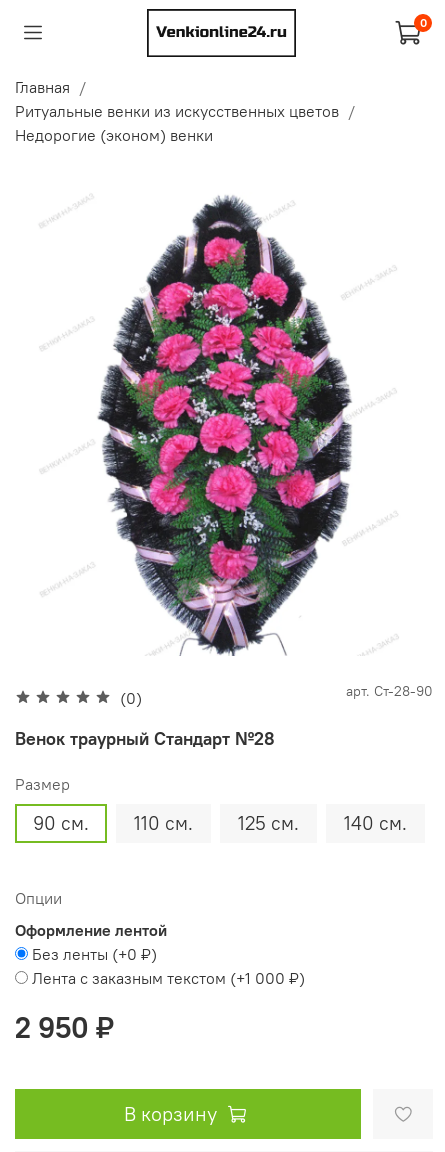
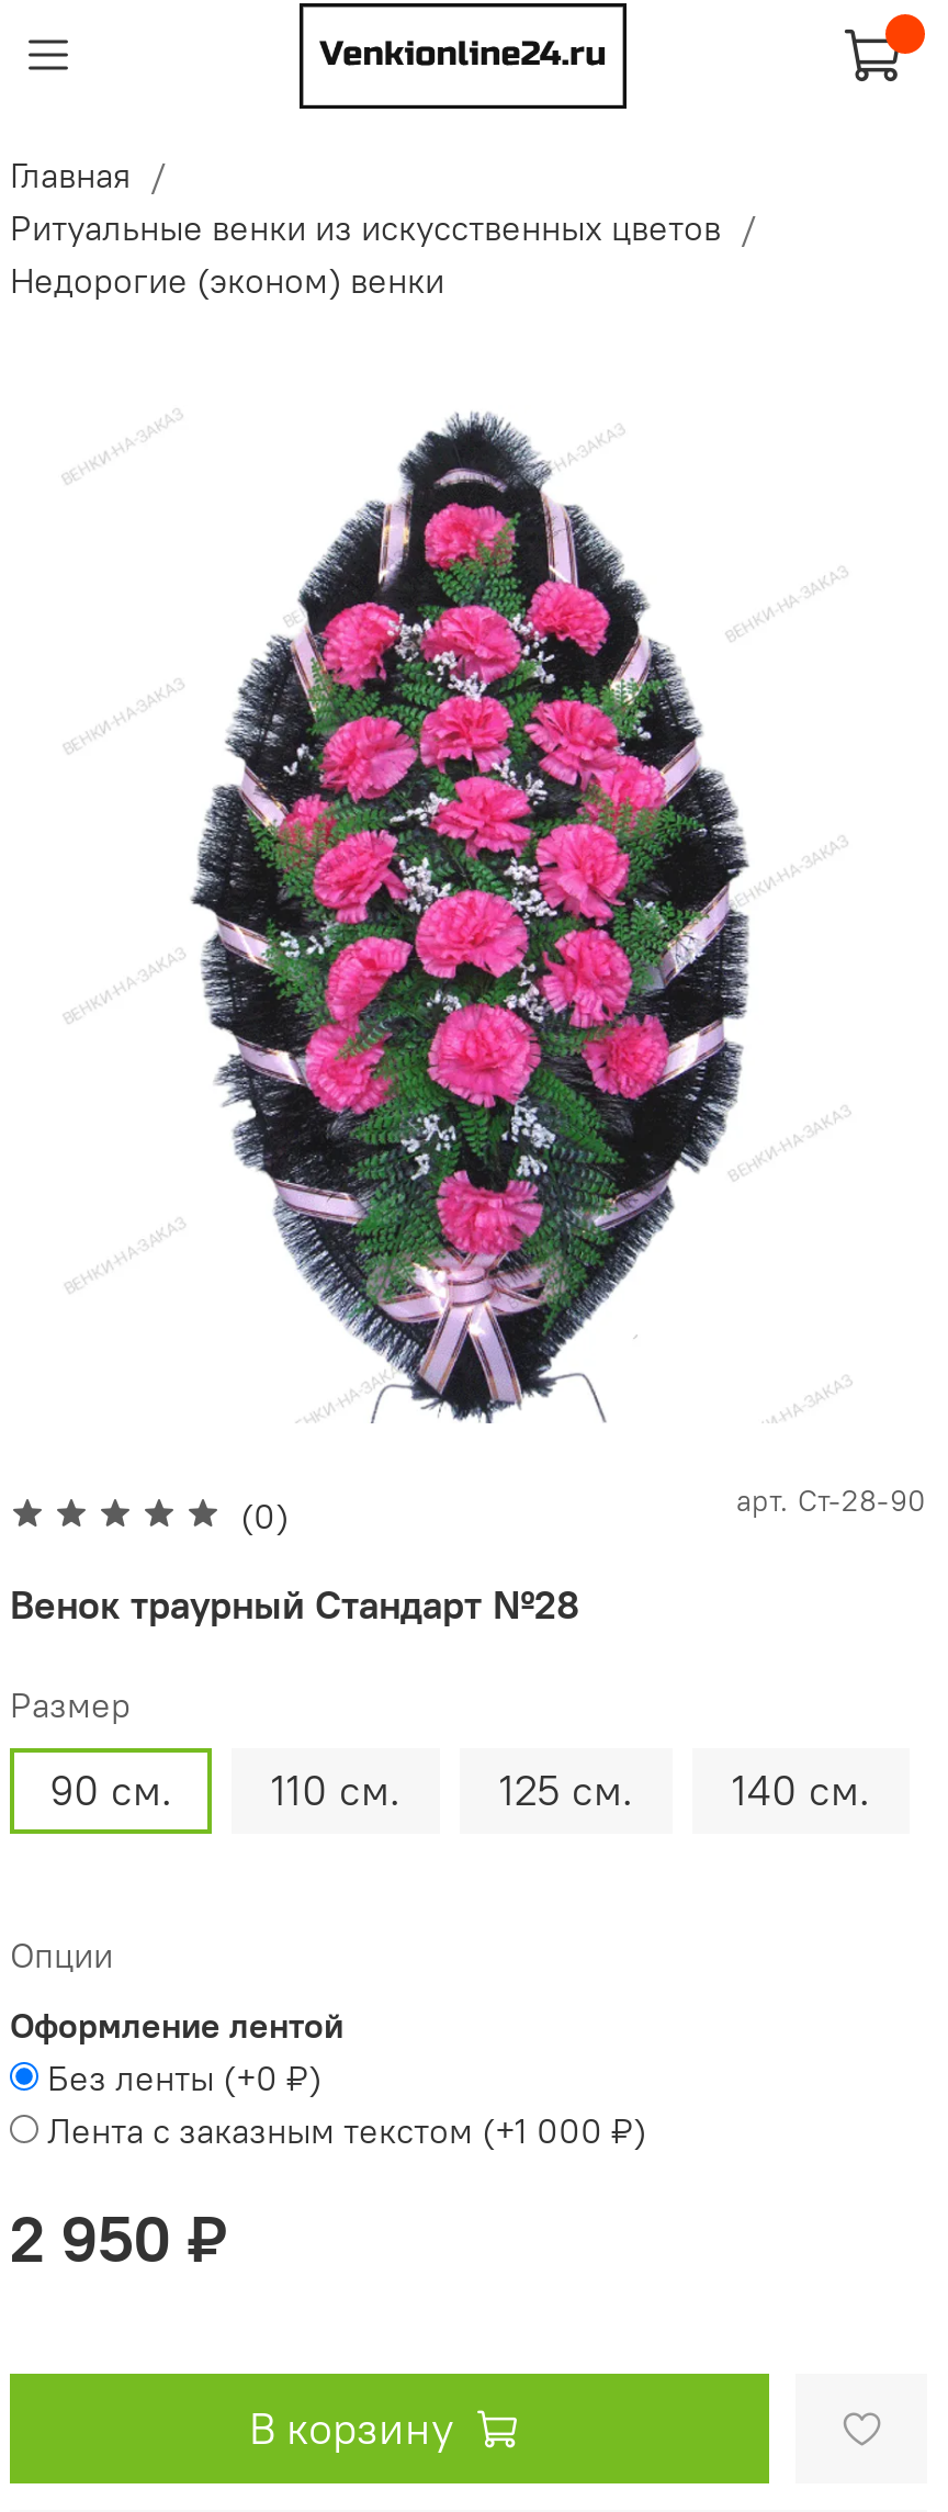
[419,15,426,30] 0 -> none

